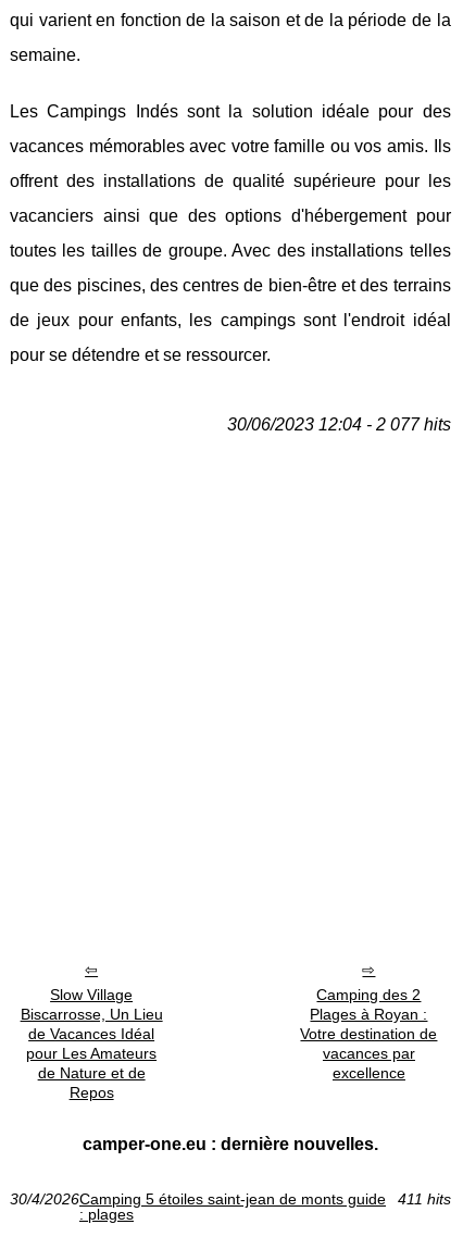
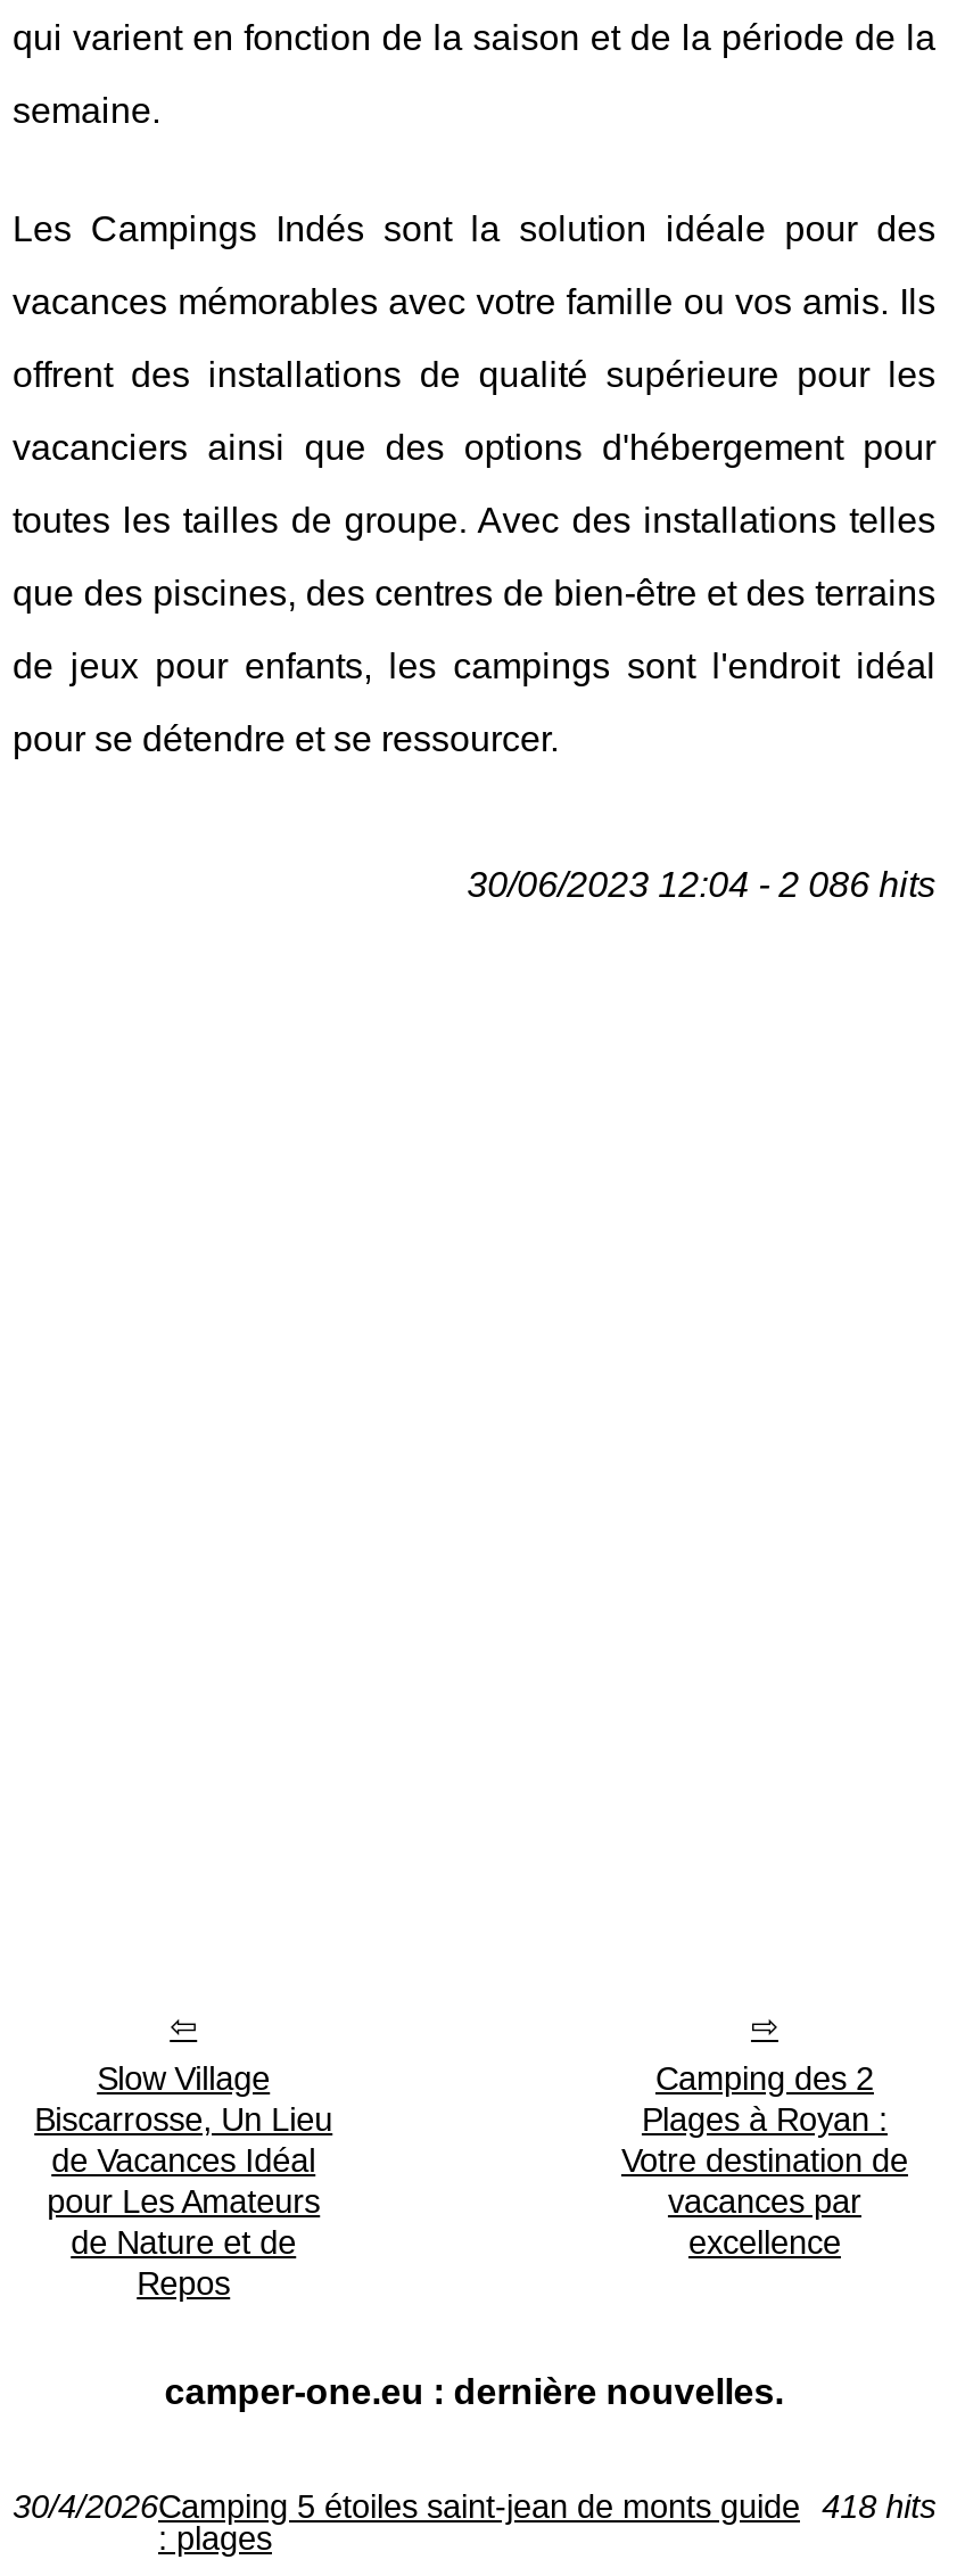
[227,415,451,433] 30/06/2023 12:04 - 2 077 hits -> [467,865,936,903] 30/06/2023 12:04 - 2 086 hits
[10,1190,451,1207] 30/4/2026Camping 5 étoiles saint-jean de monts guide 411 hits -> [13,2488,936,2524] 30/4/2026Camping 5 étoiles saint-jean de monts guide 418 hits

